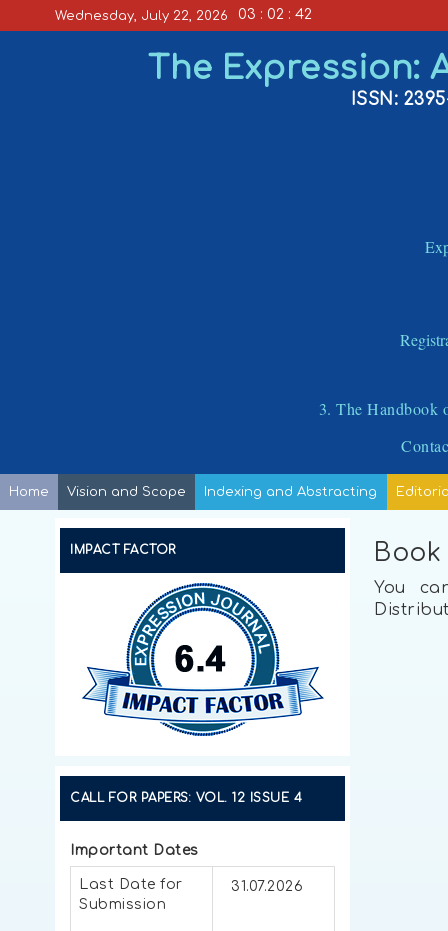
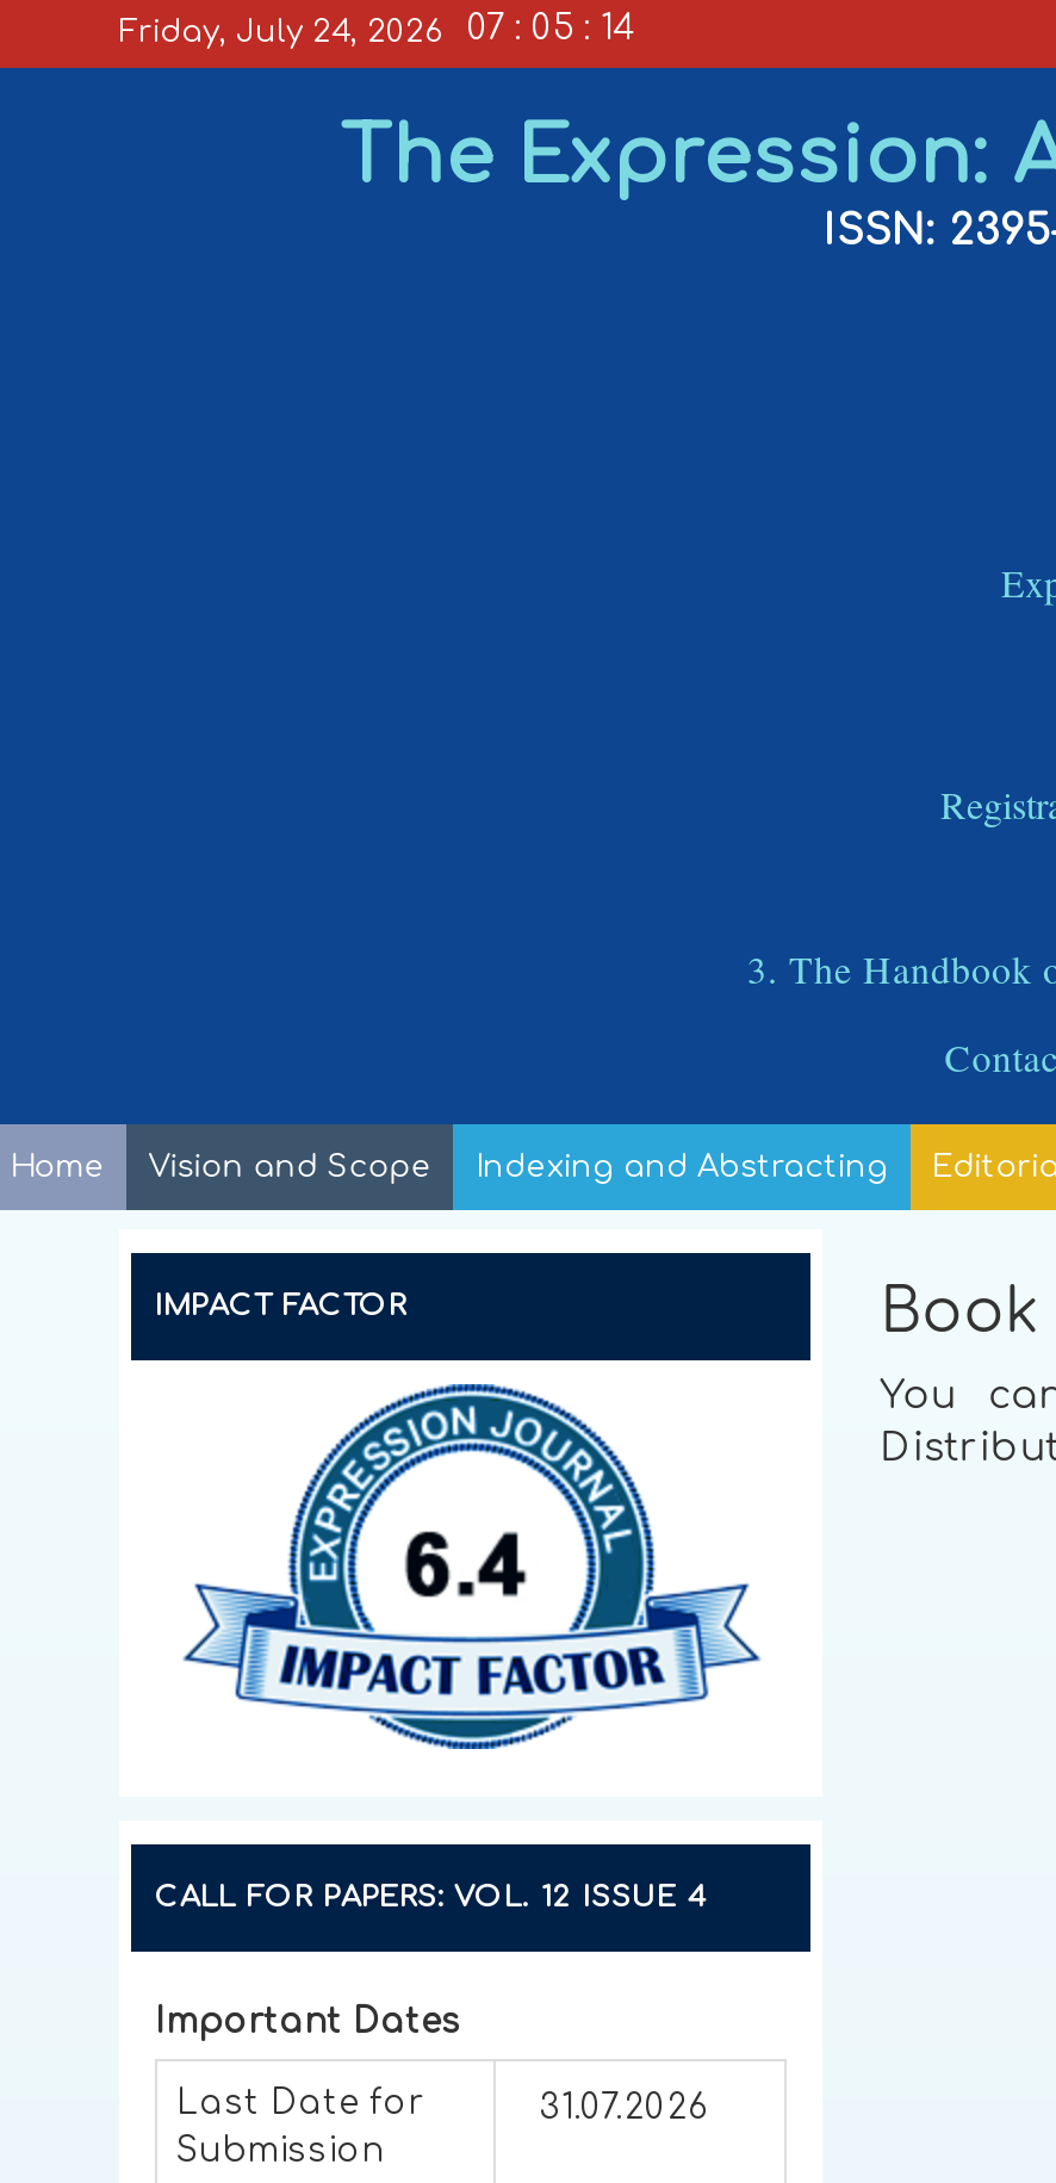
[55,9,228,23] Wednesday, July 22, 2026 -> [119,15,443,49] Friday, July 24, 2026
[238,7,312,22] 03 : 02 : 42 -> [467,11,634,46] 07 : 05 : 14

